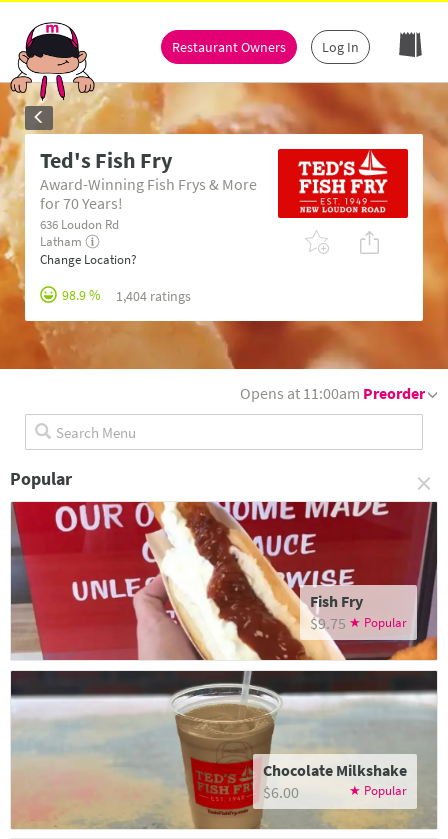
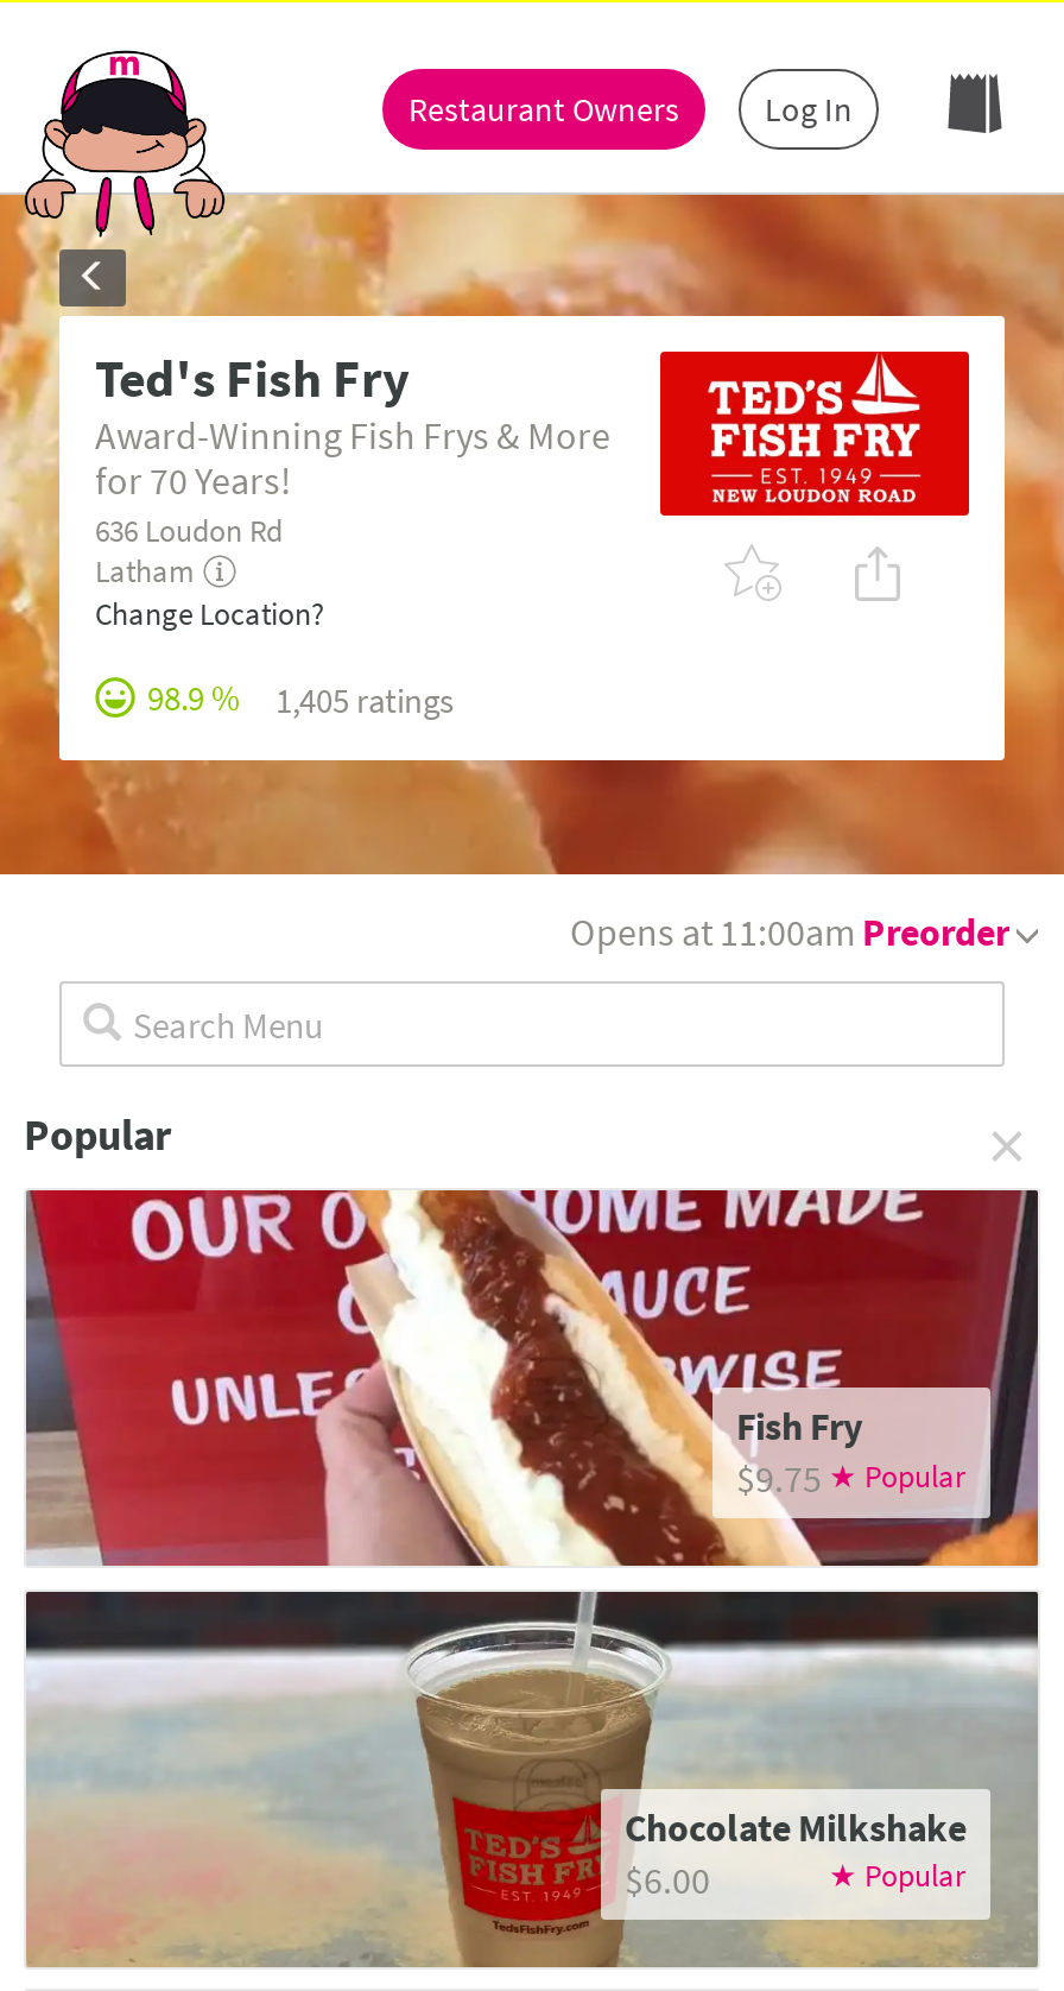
[62,286,191,305] 98.9 % 1,404 ratings -> [147,677,454,722] 98.9 % 1,405 ratings

